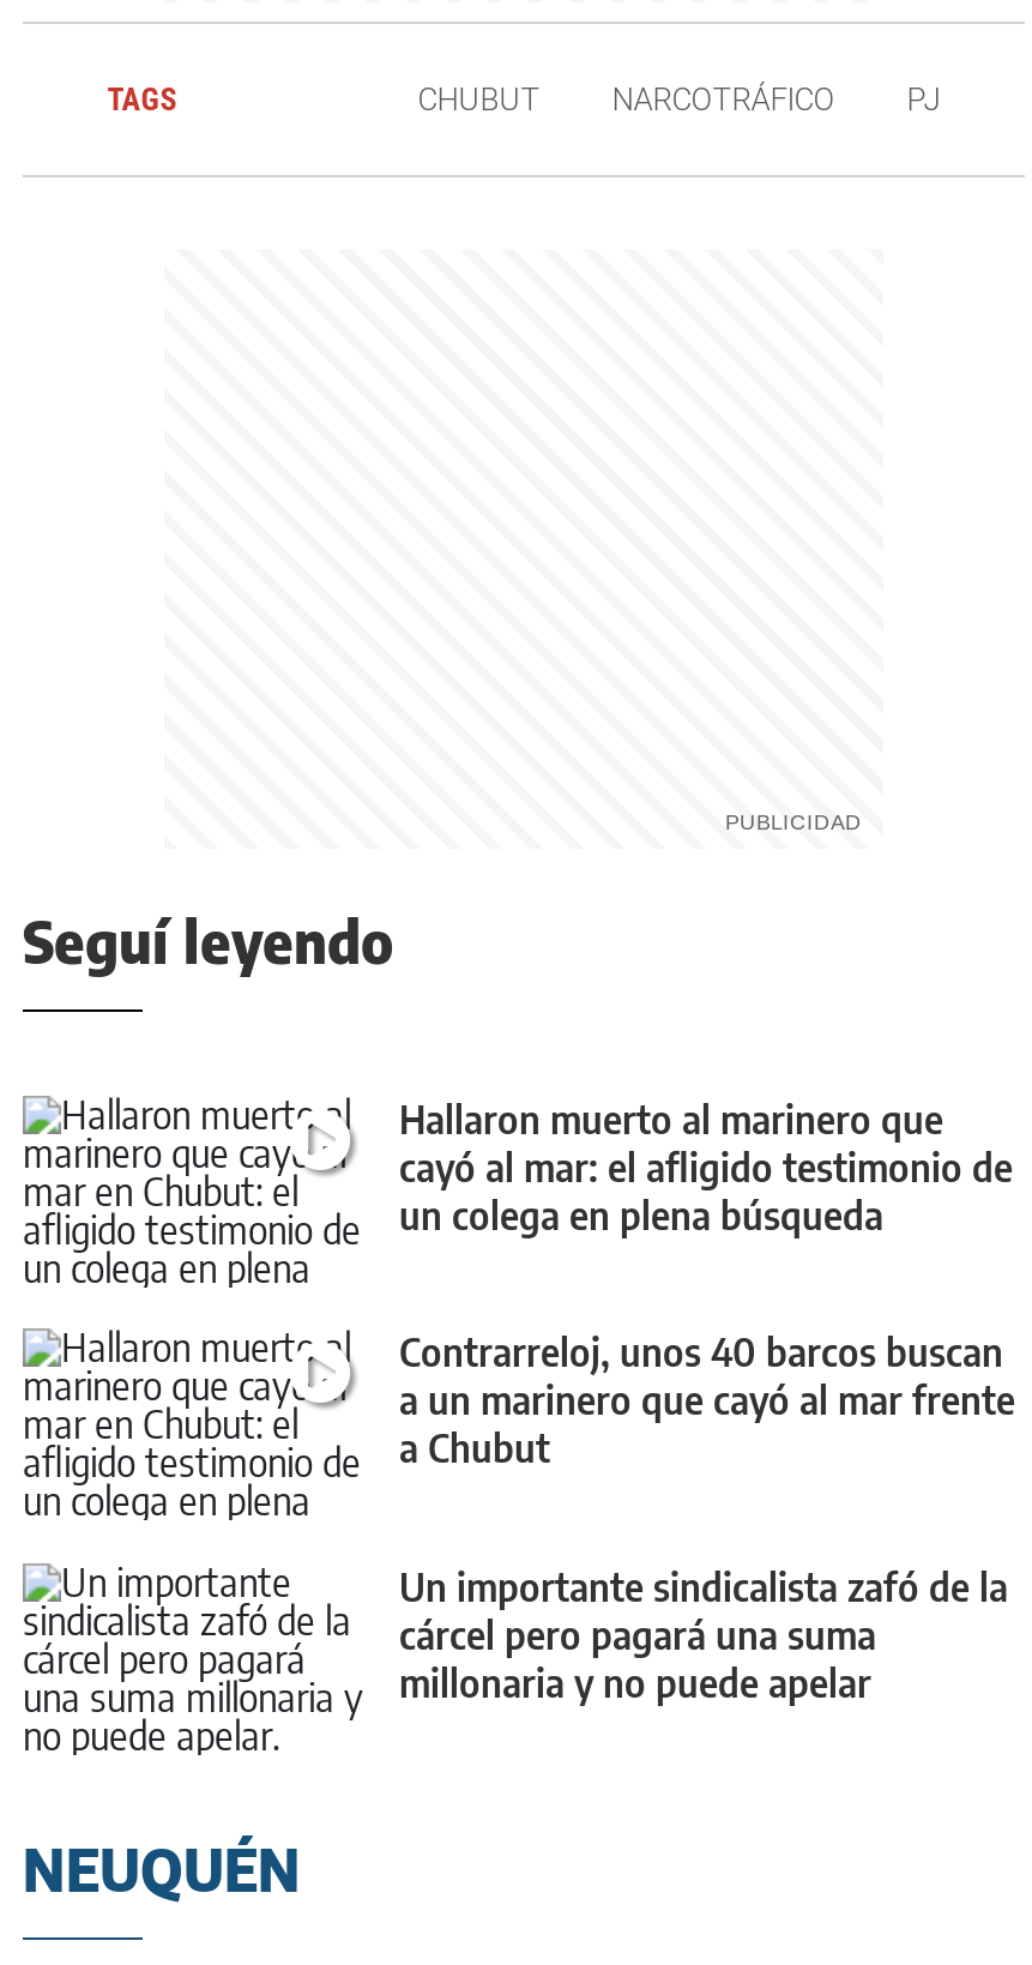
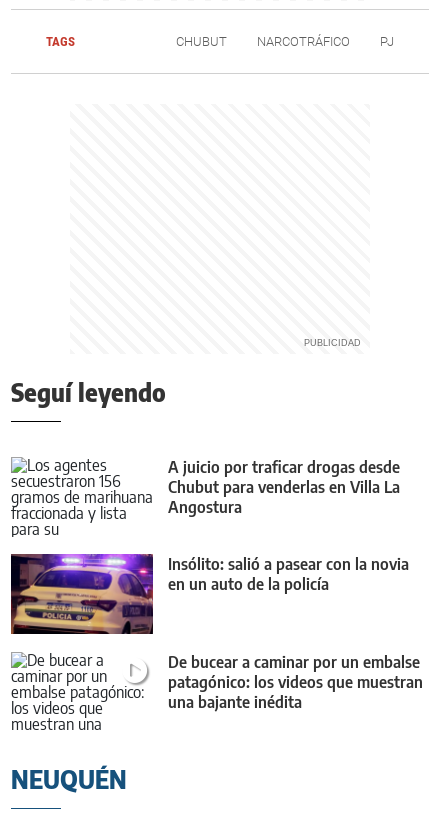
[23,1096,1013,1290] [image] | Hallaron muerto al marinero que | cayó al mar: el afligido testimonio de | un colega en plena búsqueda -> [11,457,400,537] [image] | A juicio por traficar drogas desde | Chubut para venderlas en Villa La | Angostura
[23,1328,1015,1523] [image] | Contrarreloj, unos 40 barcos buscan | a un marinero que cayó al mar frente | a Chubut -> [10,553,409,635] [image] | Insólito: salió a pasear con la novia | en un auto de la policía
[25,1563,1008,1758] [image] | Un importante sindicalista zafó de la | cárcel pero pagará una suma | millonaria y no puede apelar -> [11,652,423,731] [image] | De bucear a caminar por un embalse | patagónico: los videos que muestran | una bajante inédita

